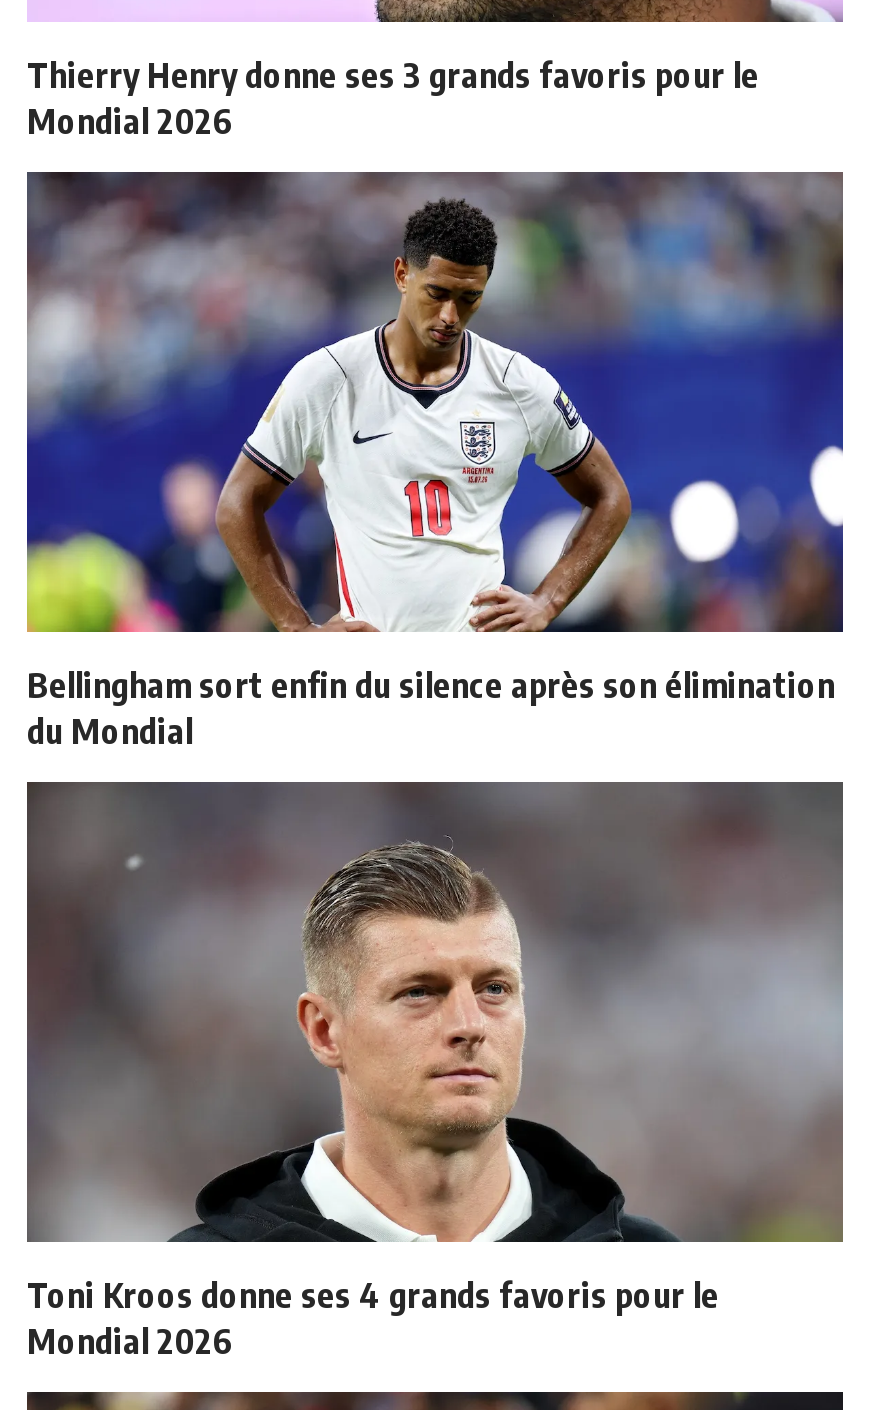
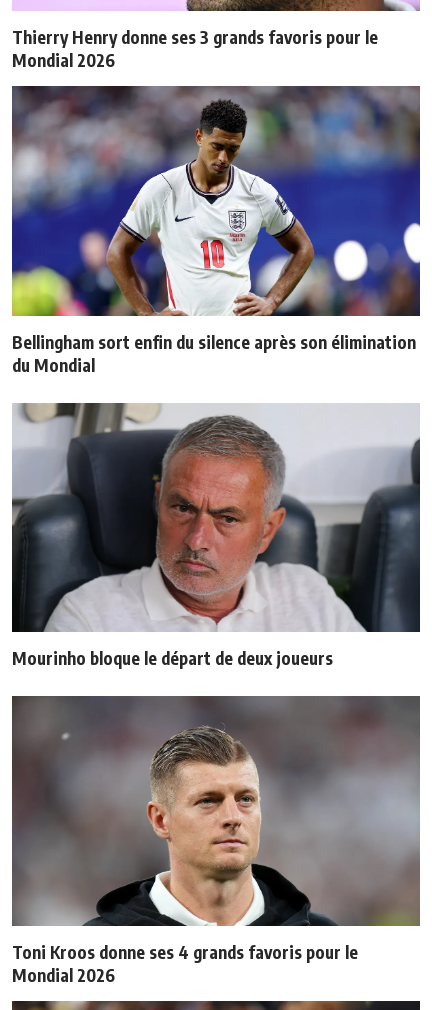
none -> [11,391,421,669] [image] | Mourinho bloque le départ de deux joueurs

